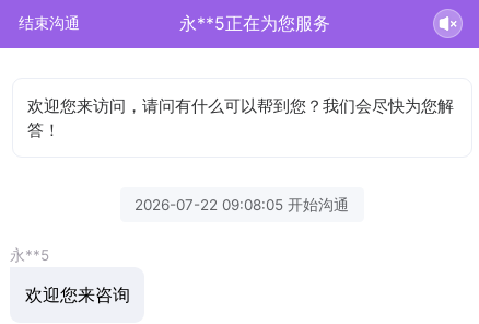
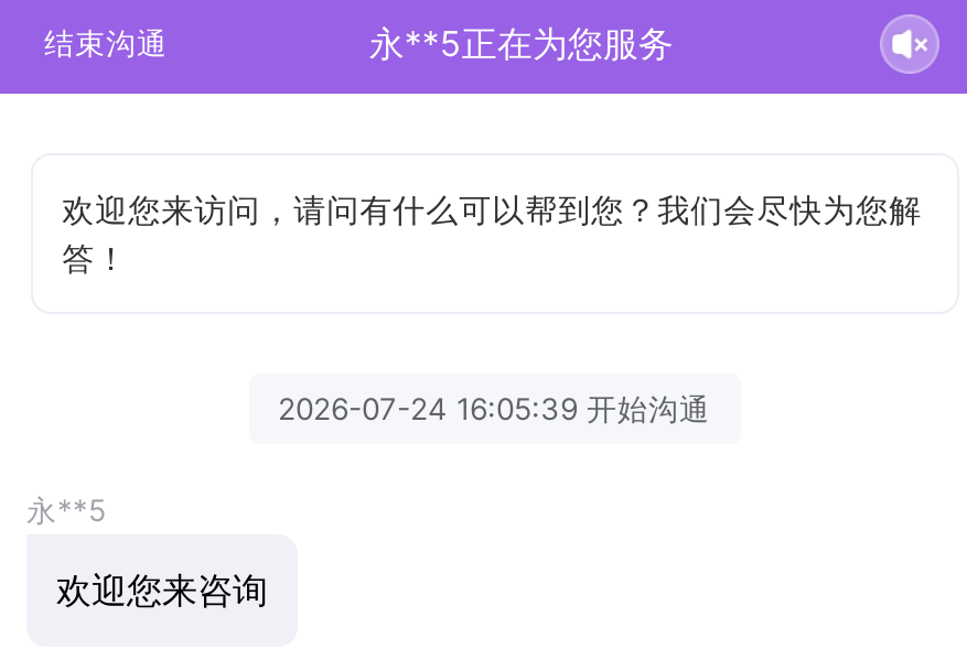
[135,196,349,213] 2026-07-22 09:08:05 开始沟通 -> [278,391,710,426] 2026-07-24 16:05:39 开始沟通

